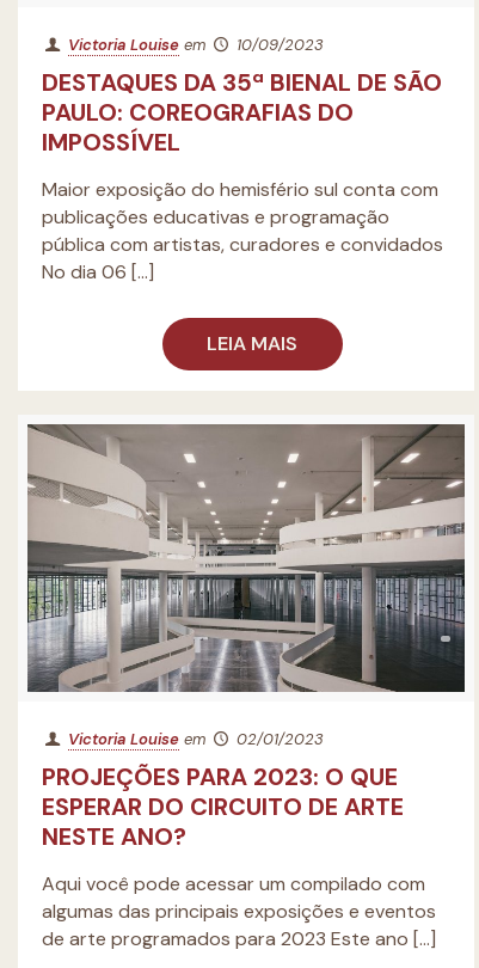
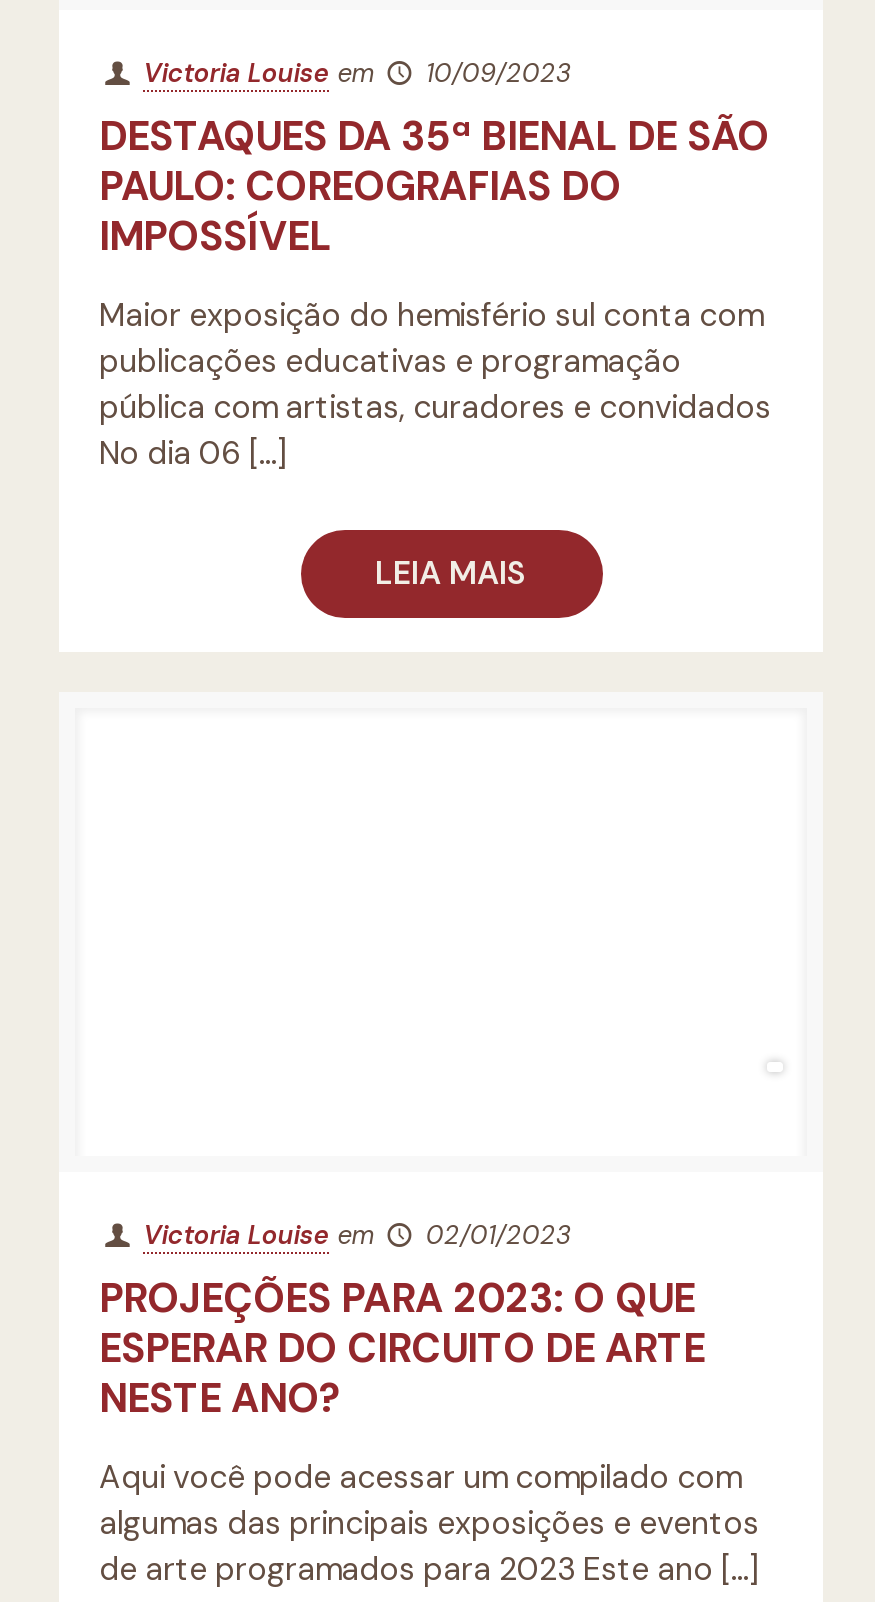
[26,423,466,693] [image] -> none

